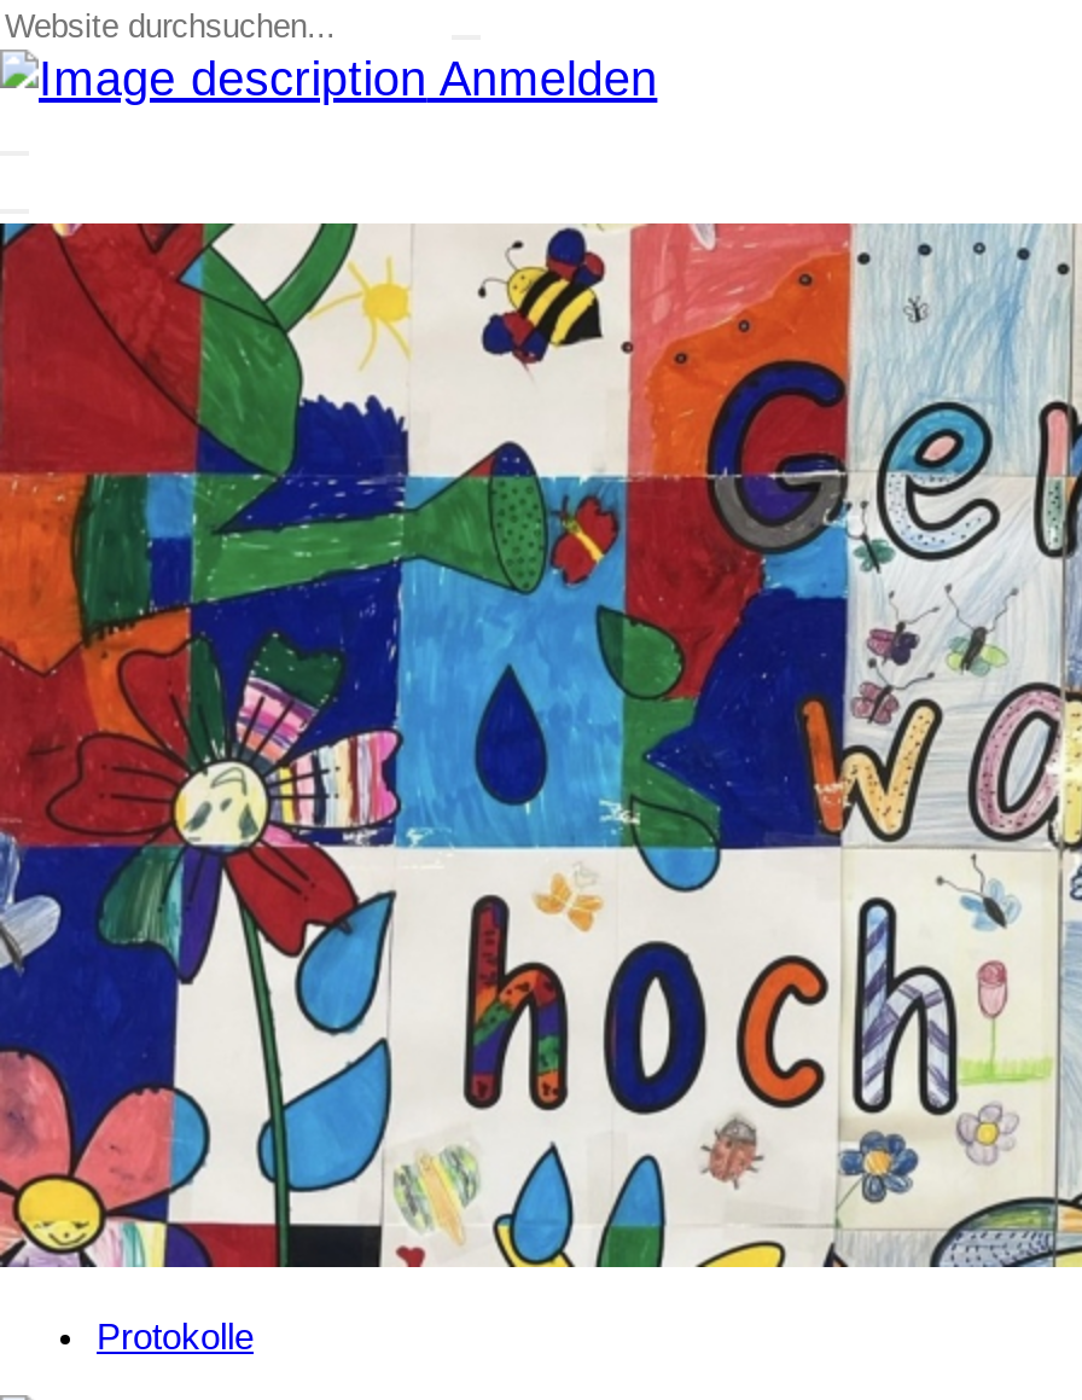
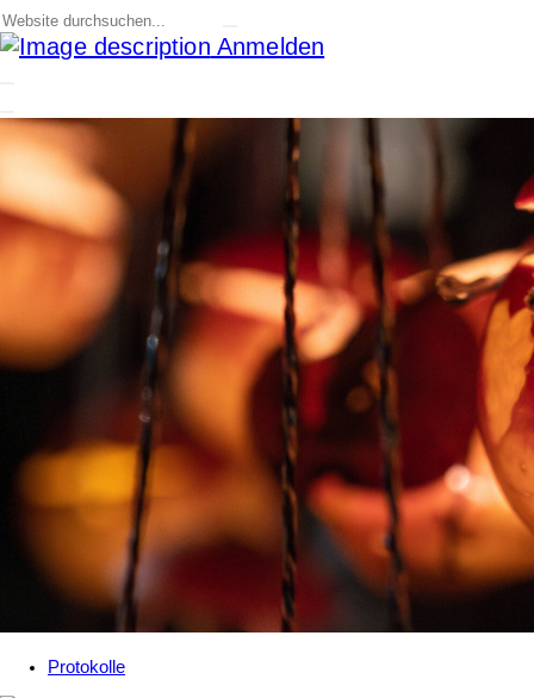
[7,221,1075,1270] [image] -> [4,117,530,634] [image]

